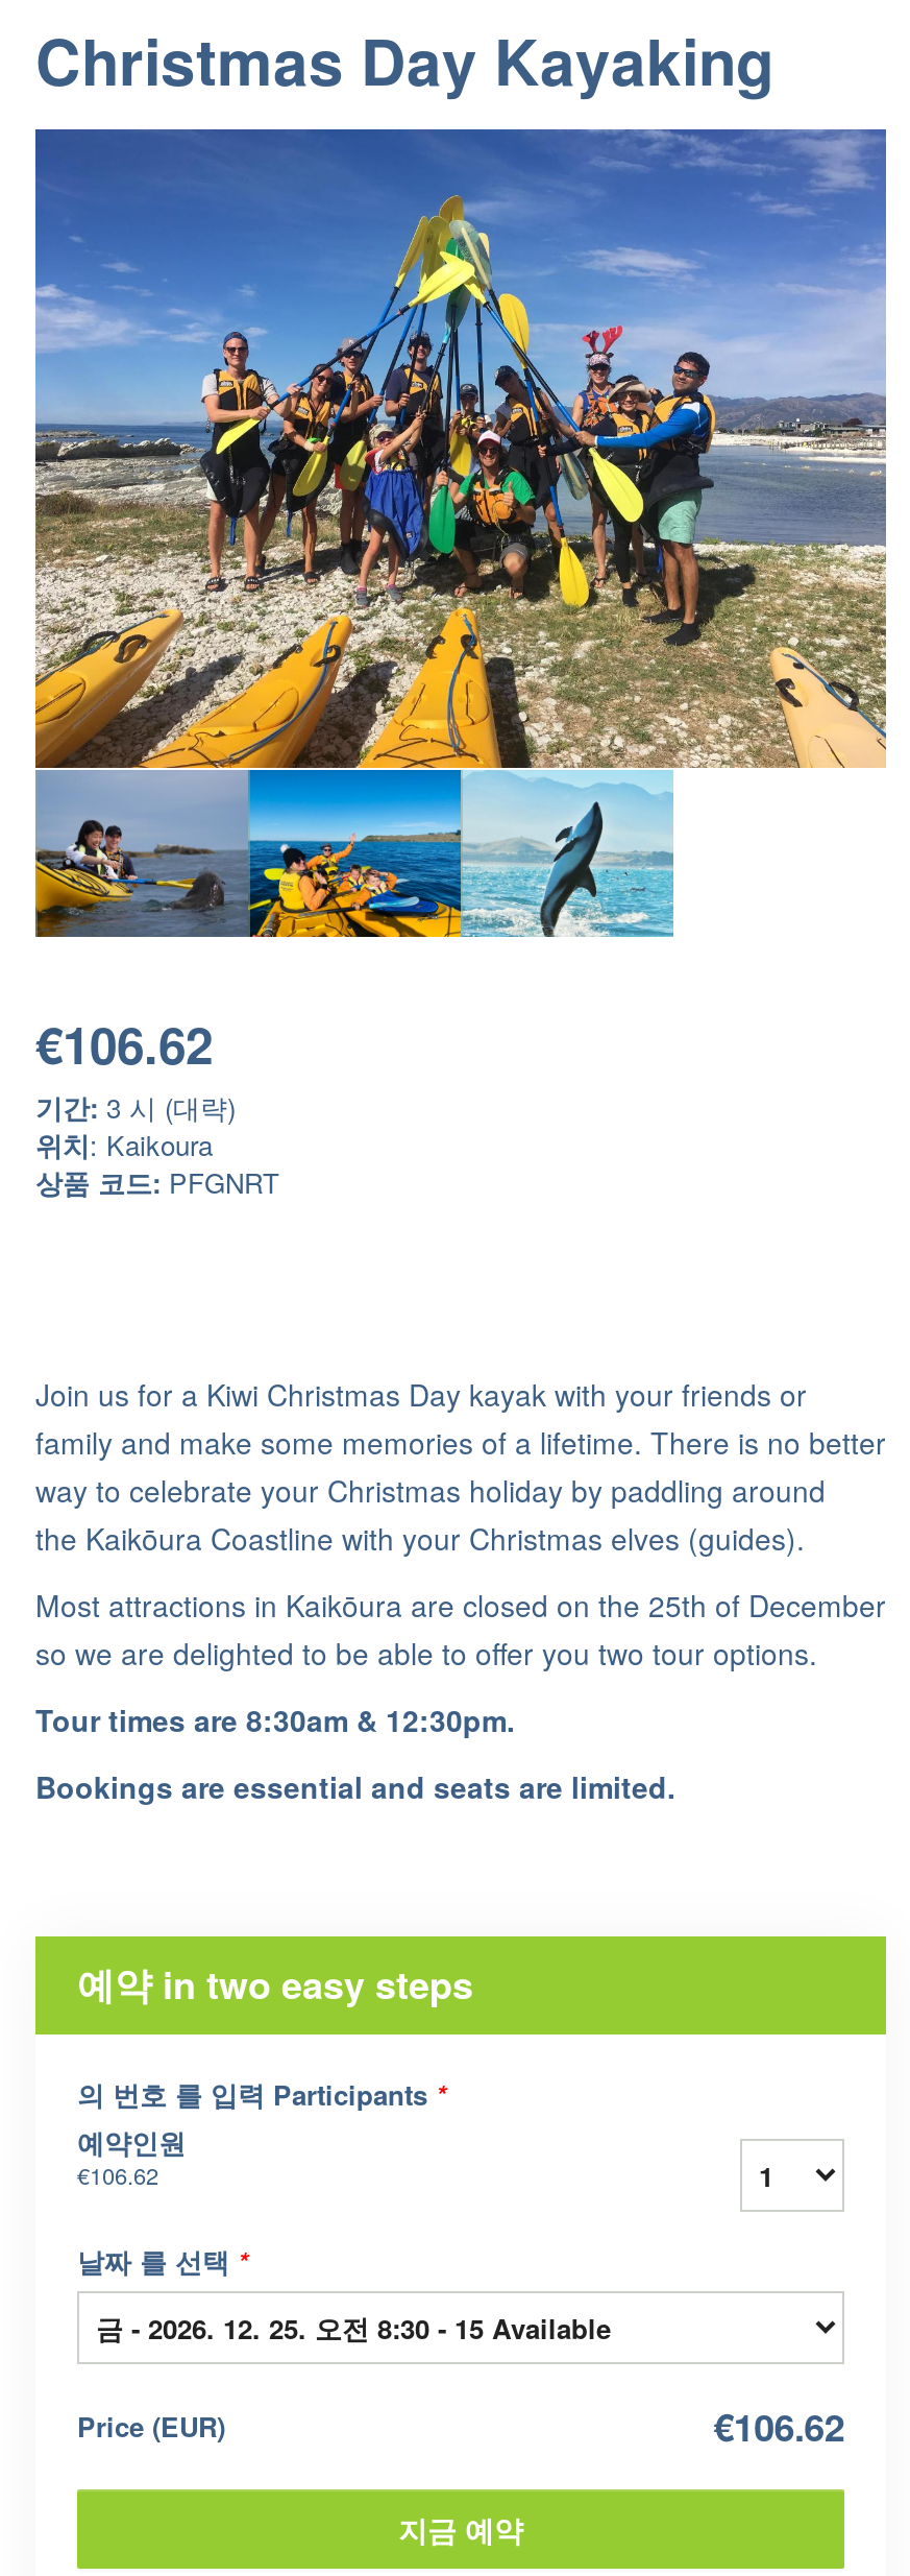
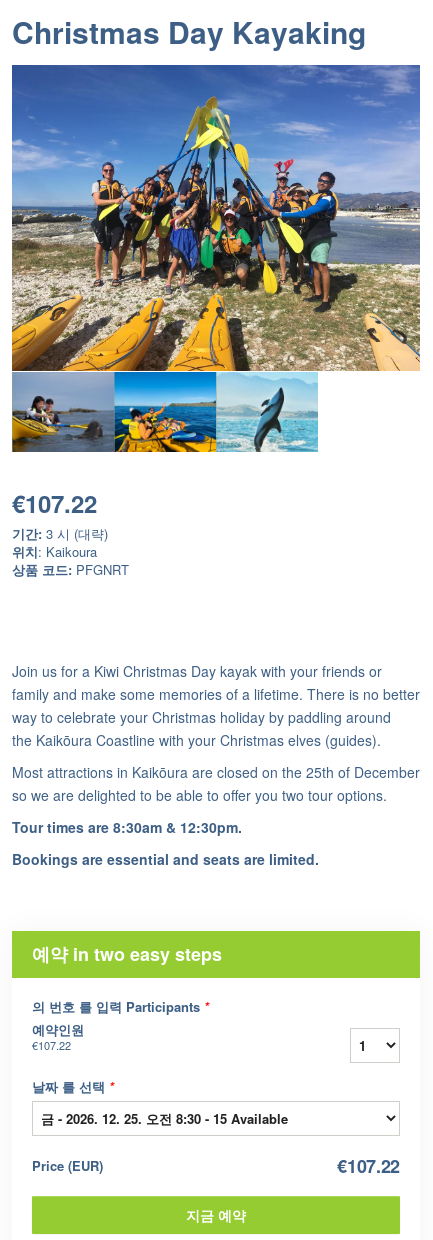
[35,1008,213,1079] €106.62 -> [12,486,97,520] €107.22
[77,2158,158,2191] €106.62 -> [32,1037,71,1053] €107.22
[713,2400,844,2454] €106.62 -> [337,1153,400,1179] €107.22

